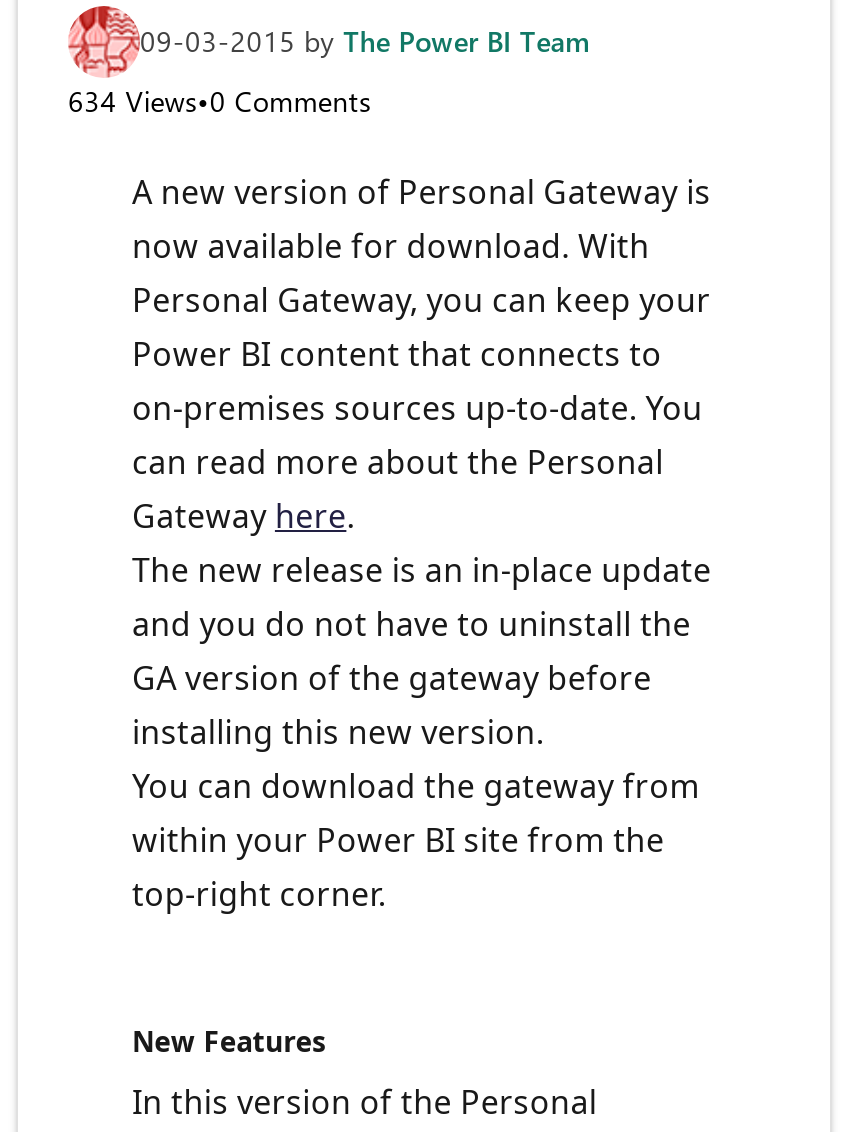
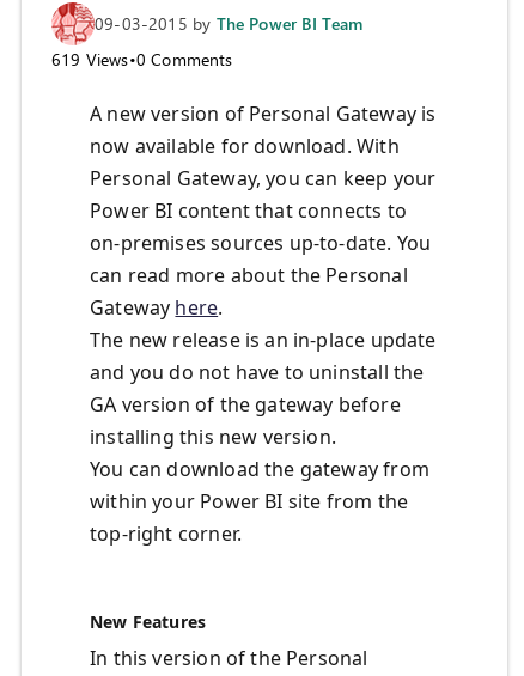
[68,83,371,121] 634 Views•0 Comments -> [51,48,233,71] 619 Views•0 Comments

